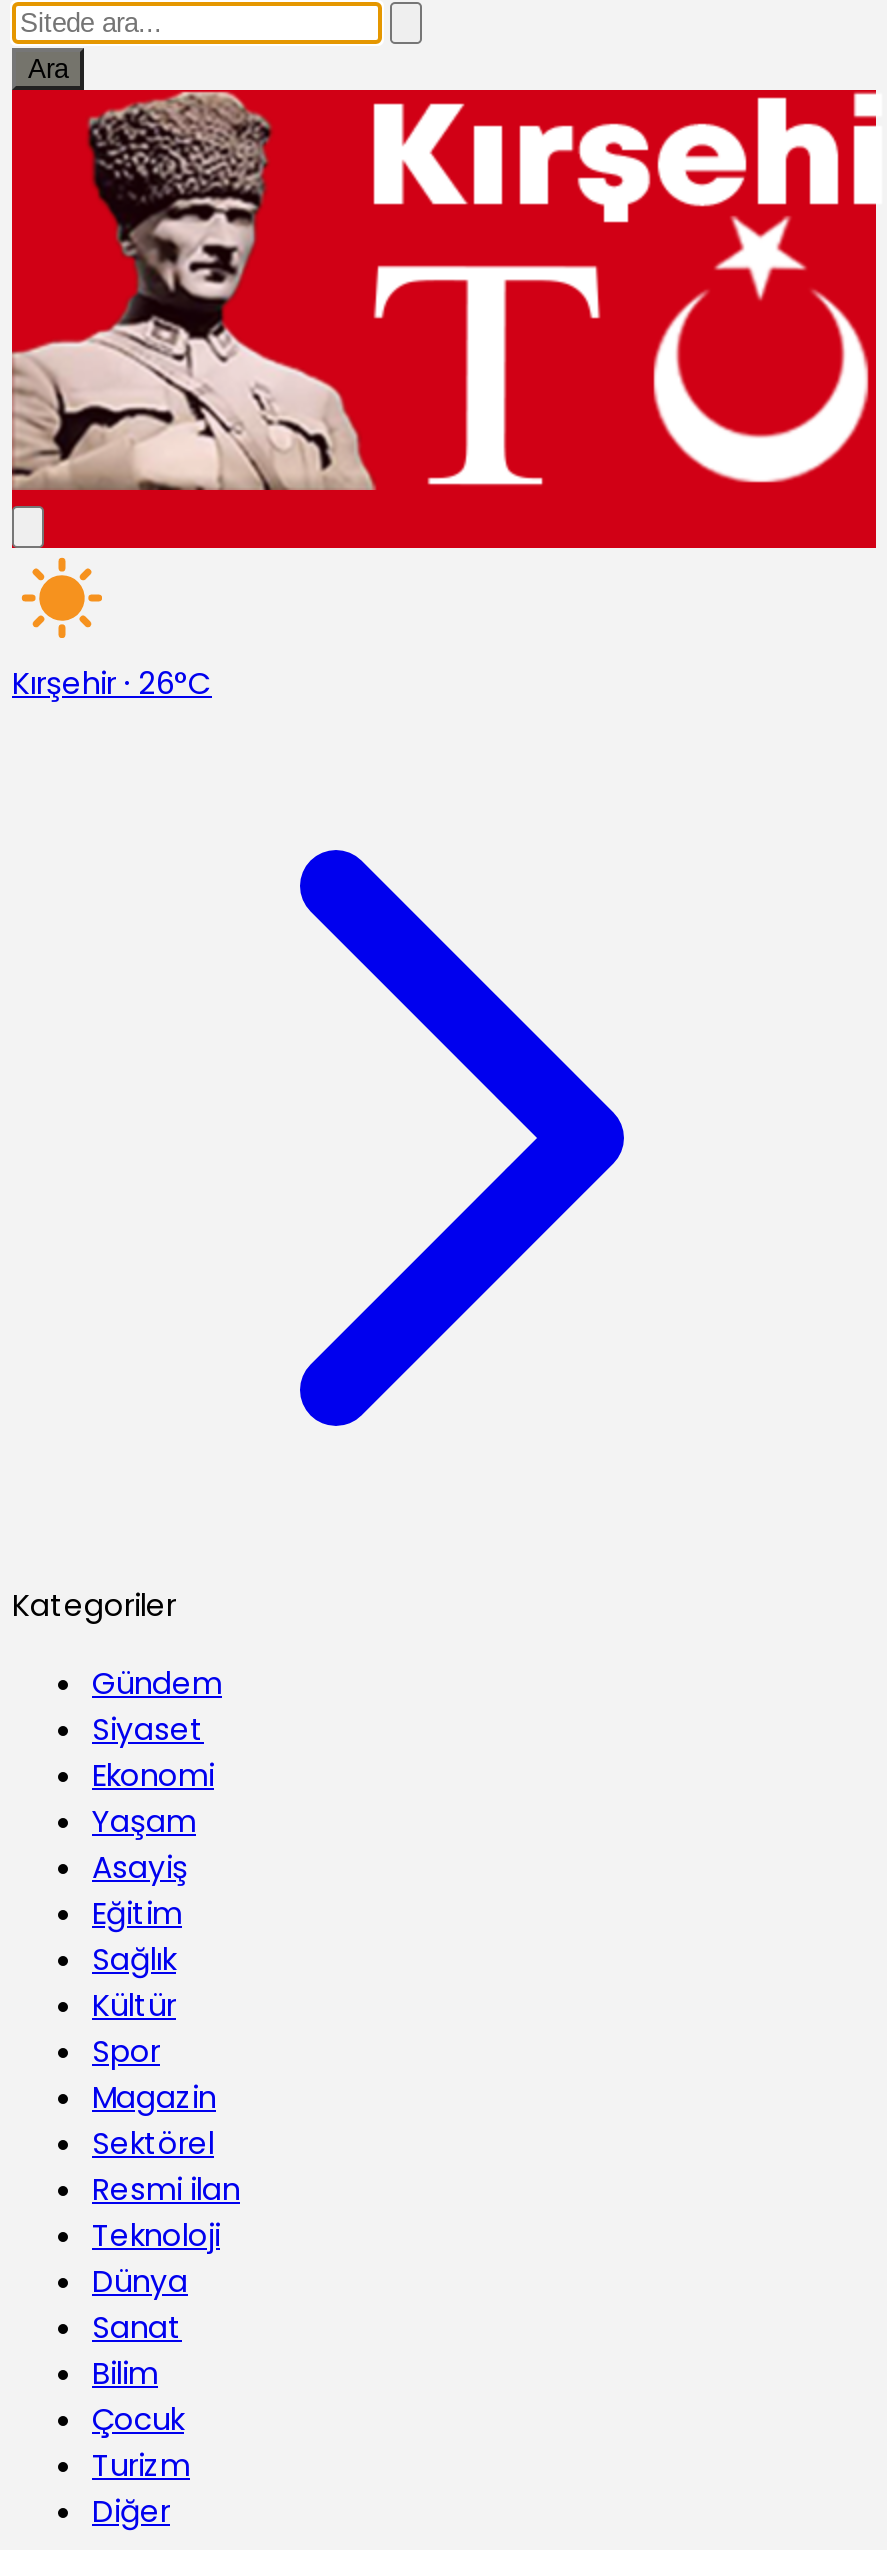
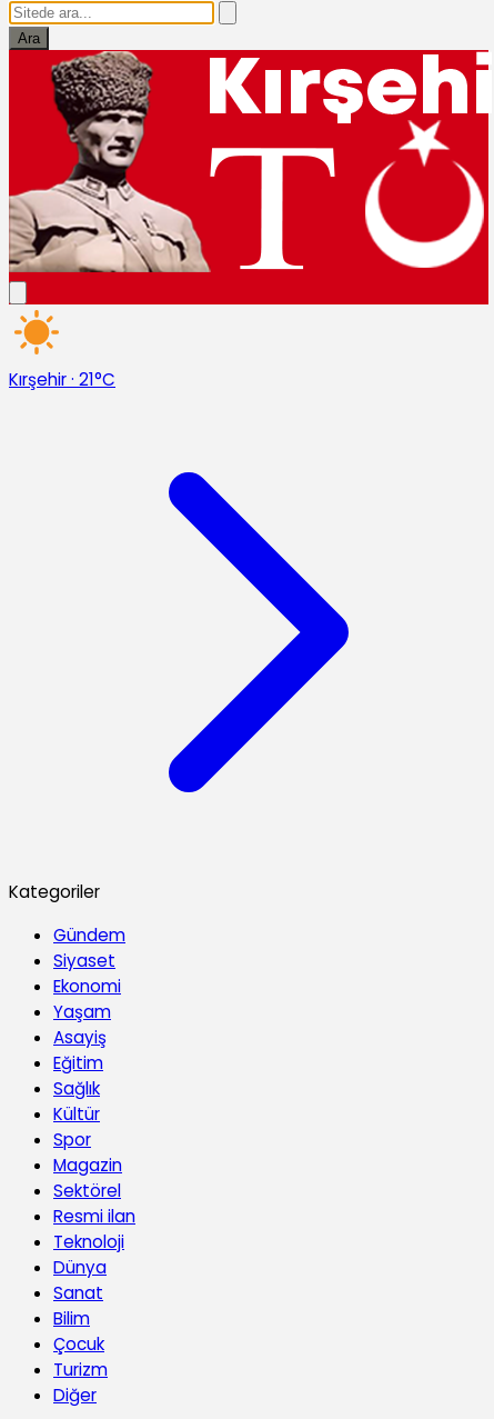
[12,663,212,705] Kırşehir · 26°C -> [9,368,115,392] Kırşehir · 21°C

